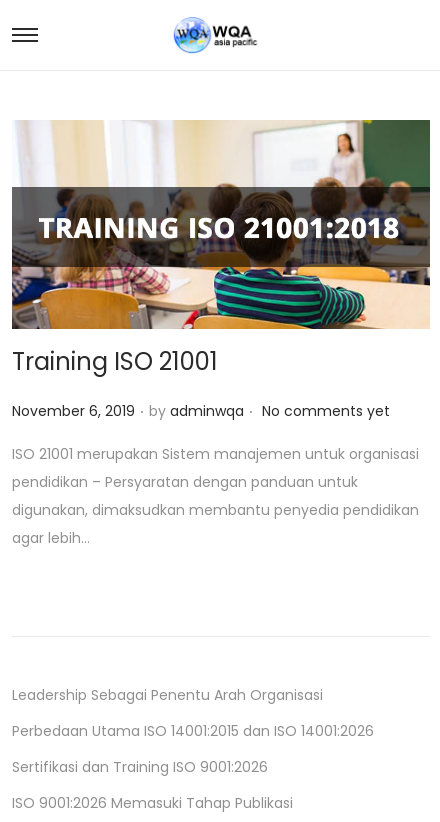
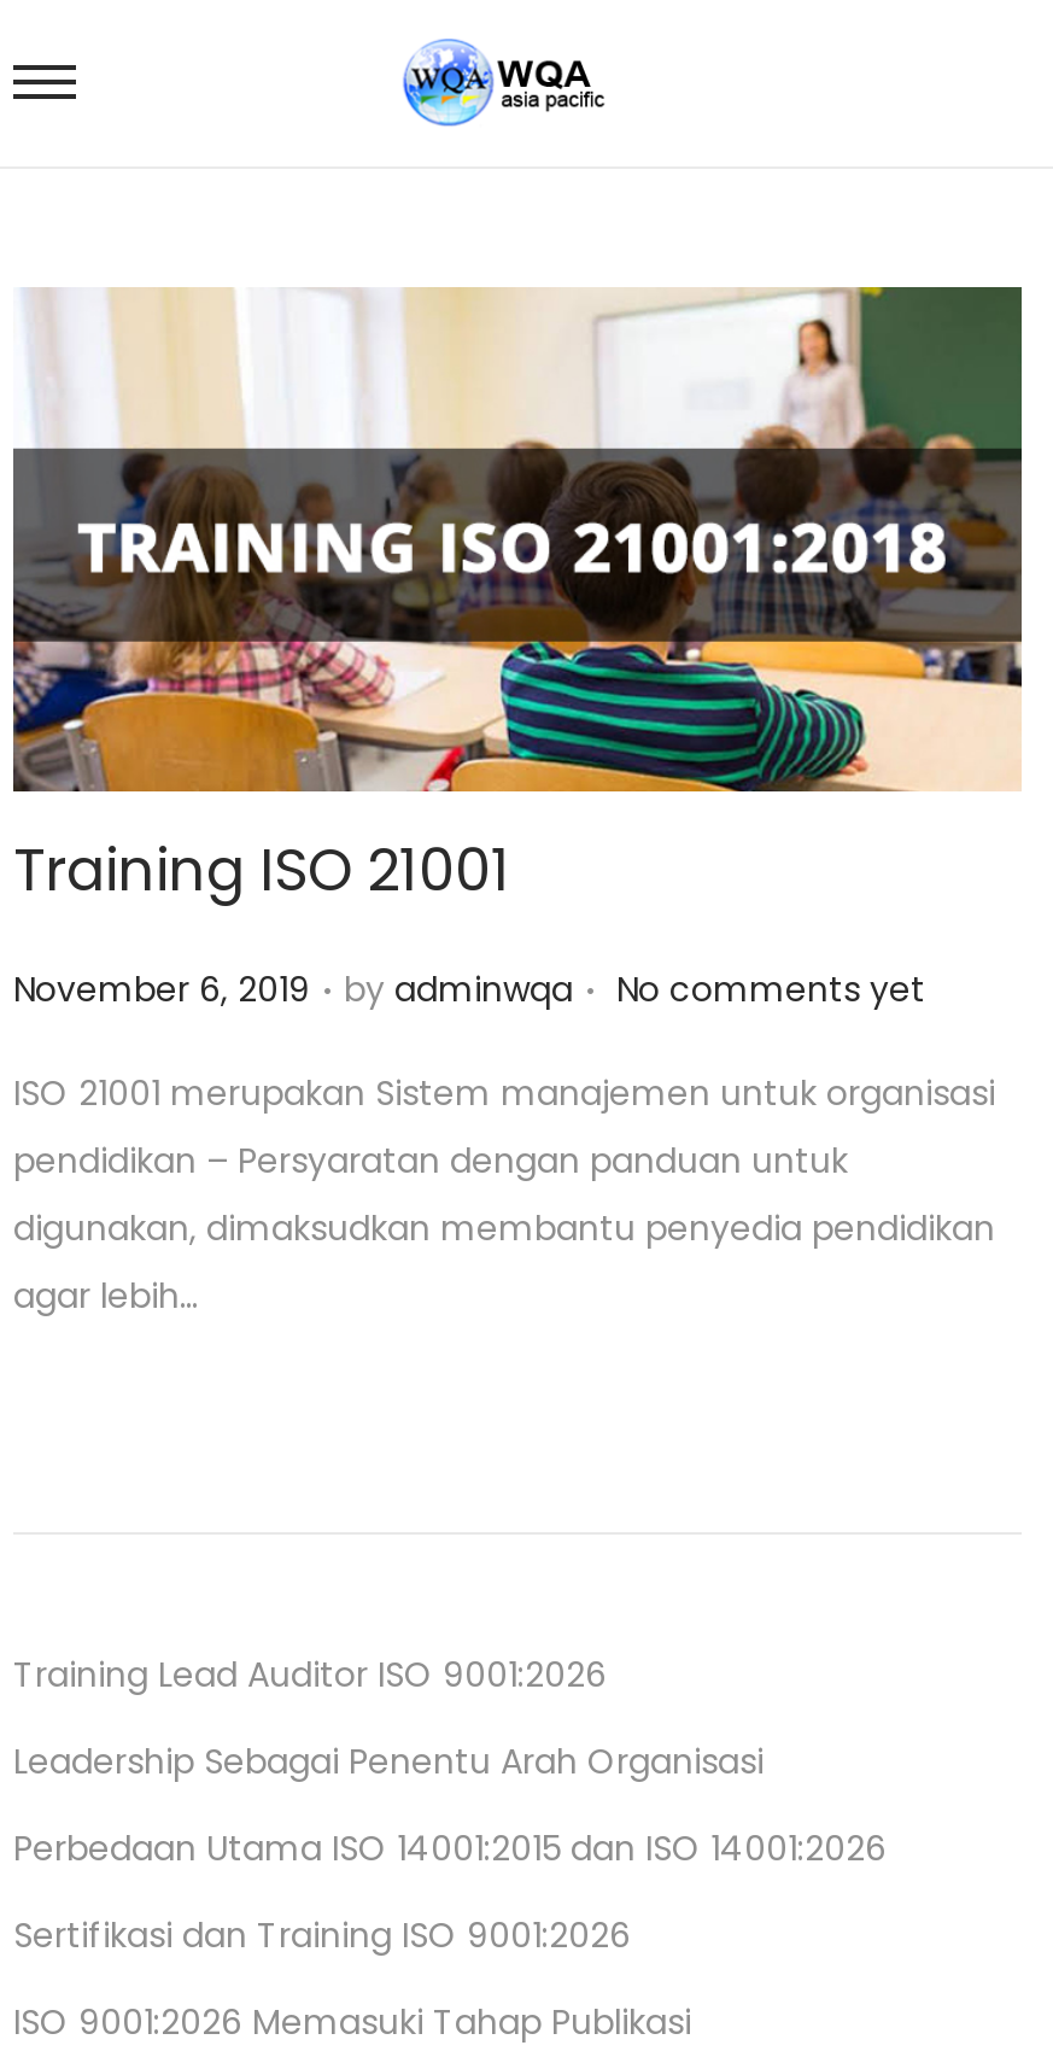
none -> [13,1650,607,1699] Training Lead Auditor ISO 9001:2026

